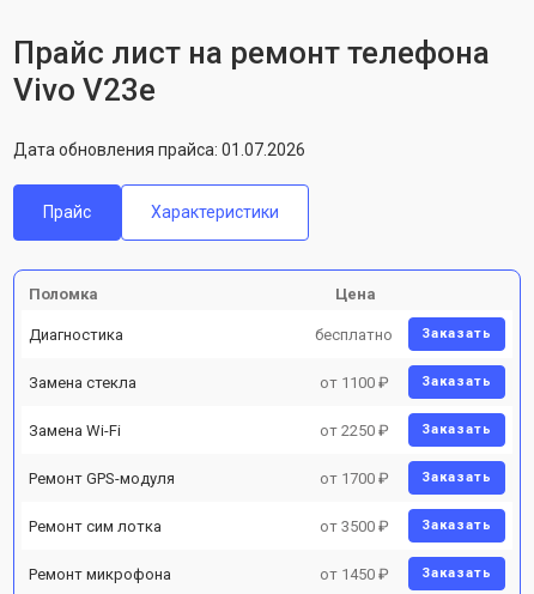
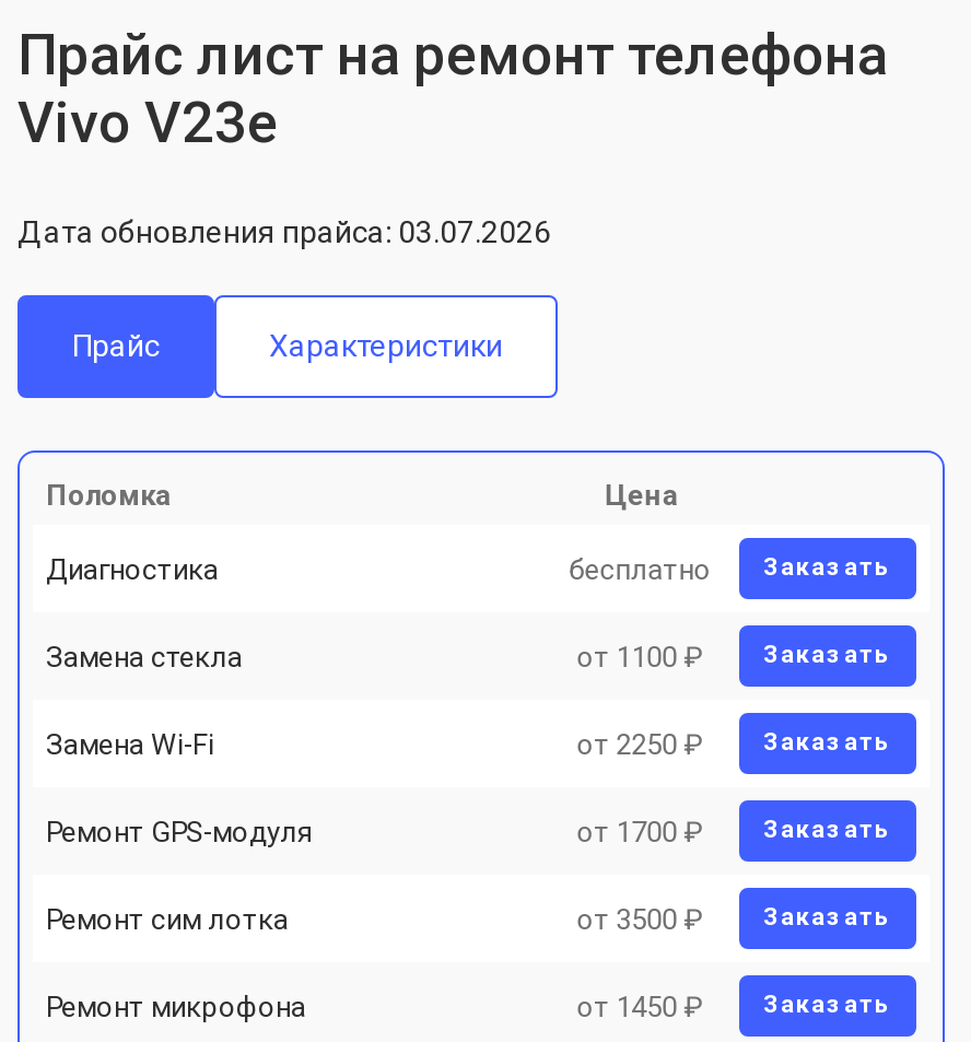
[13,140,305,159] Дата обновления прайса: 01.07.2026 -> [17,214,551,249] Дата обновления прайса: 03.07.2026

